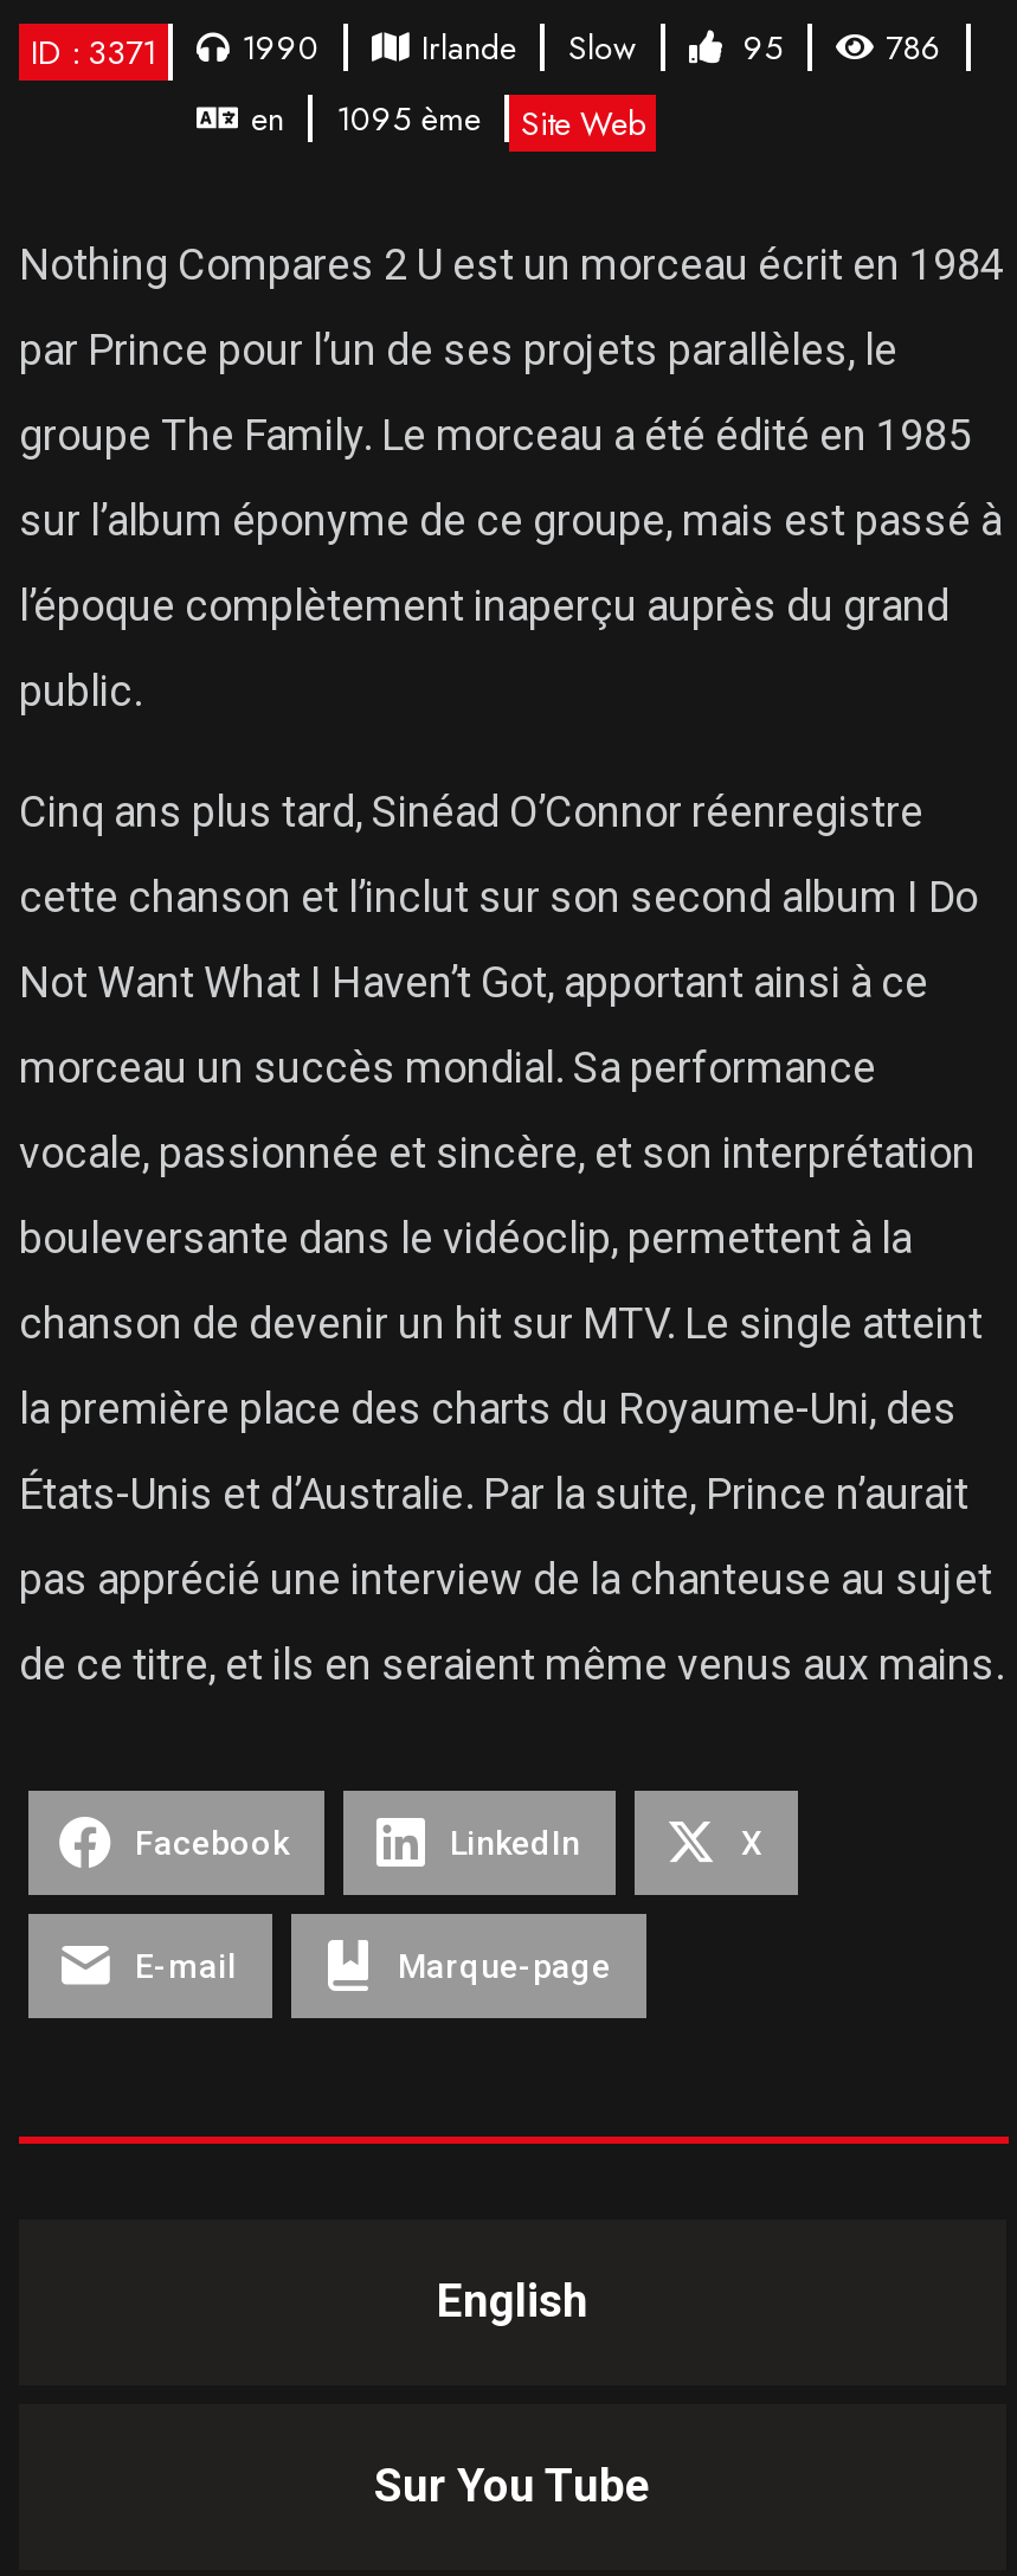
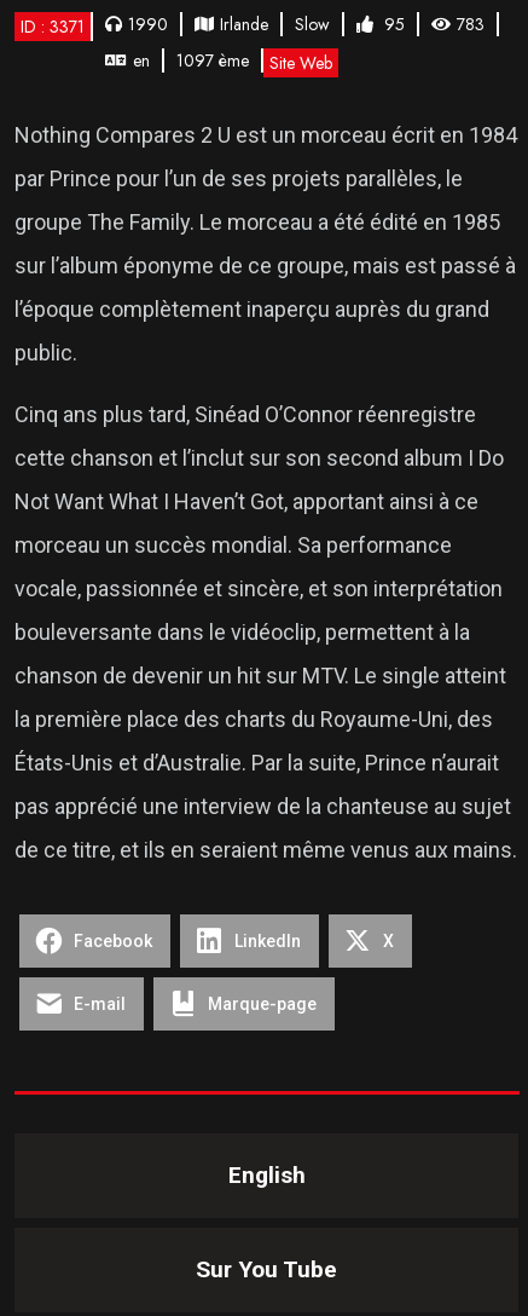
[886,24,942,71] 786 -> [457,12,485,36] 783
[251,95,644,147] en 1095 ème Site Web -> [133,49,332,75] en 1097 ème Site Web

